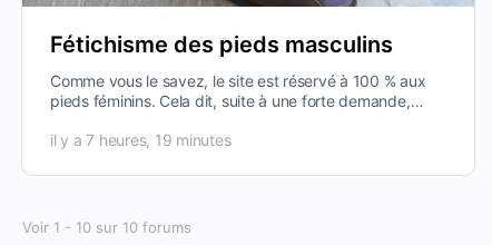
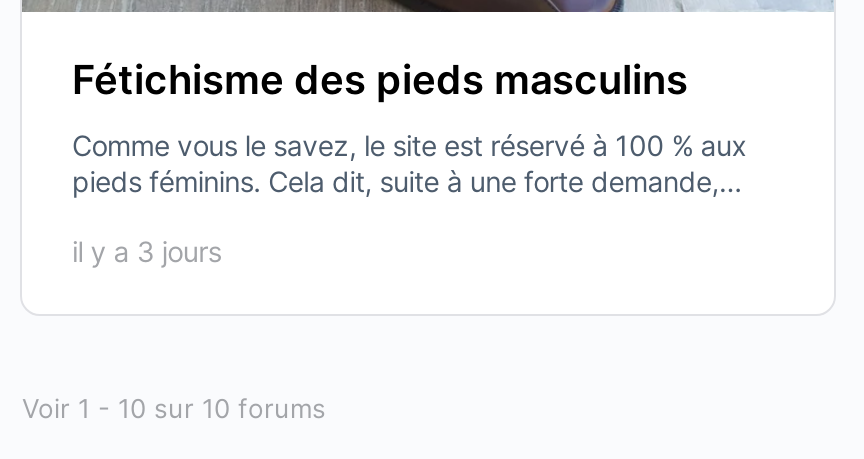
[50,130,231,149] il y a 7 heures, 19 minutes -> [72,234,221,268] il y a 3 jours

